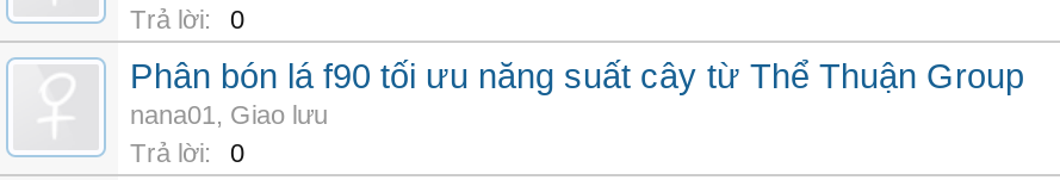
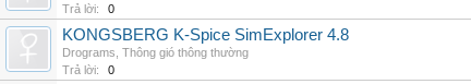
[130,57,1024,129] Phân bón lá f90 tối ưu năng suất cây từ Thể Thuận Group | nana01, Giao lưu -> [62,26,349,59] KONGSBERG K-Spice SimExplorer 4.8 | Drograms, Thông gió thông thường

